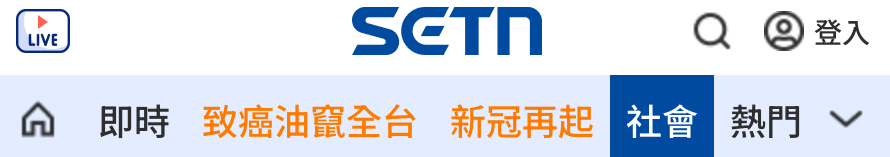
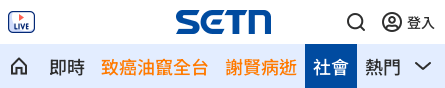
[450,92,594,144] 新冠再起 -> [225,52,297,78] 謝賢病逝

